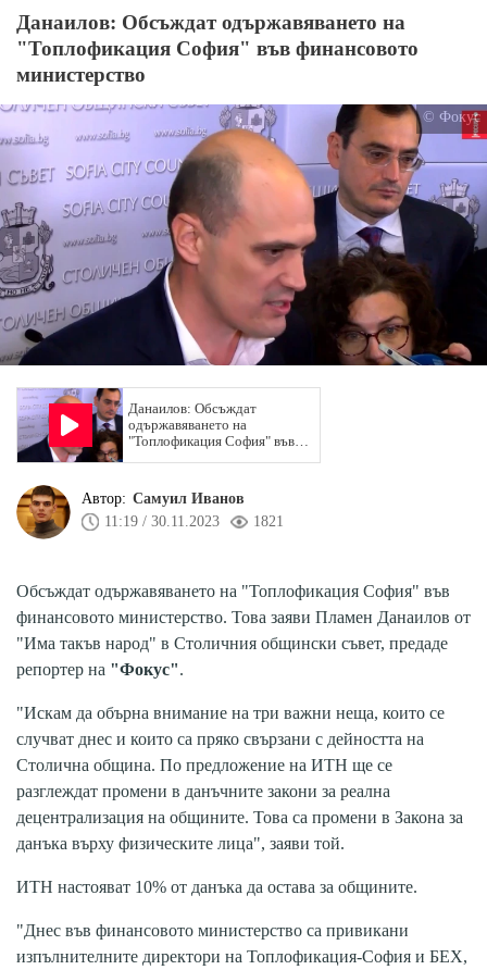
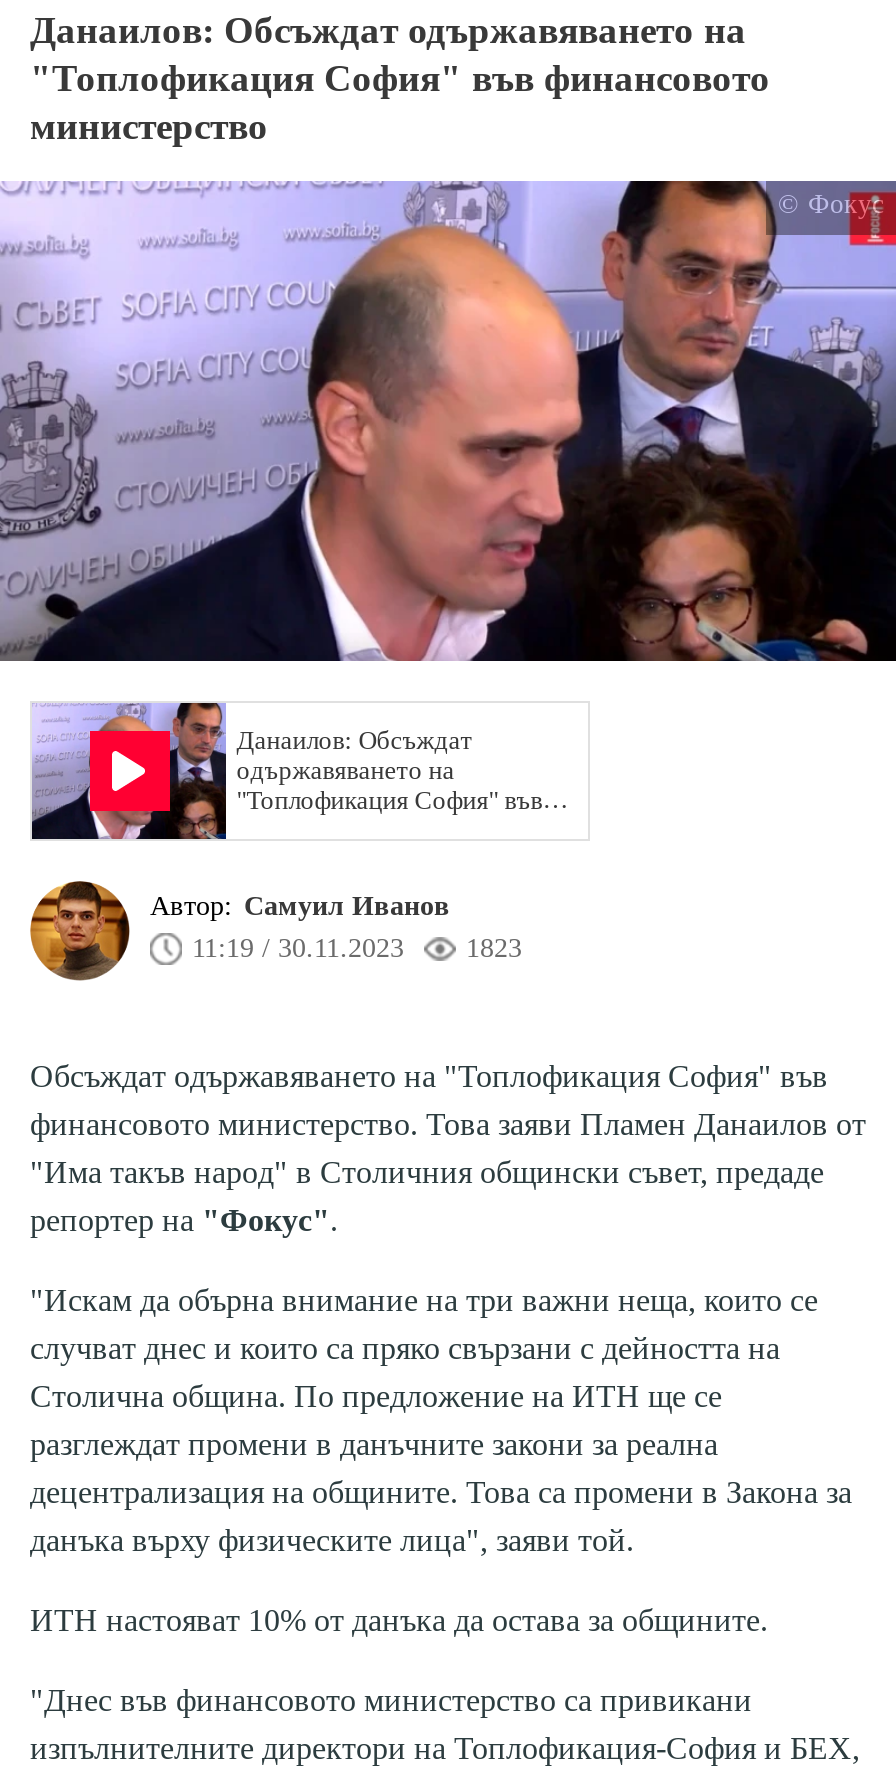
[253,513,284,530] 1821 -> [466,933,522,963] 1823

